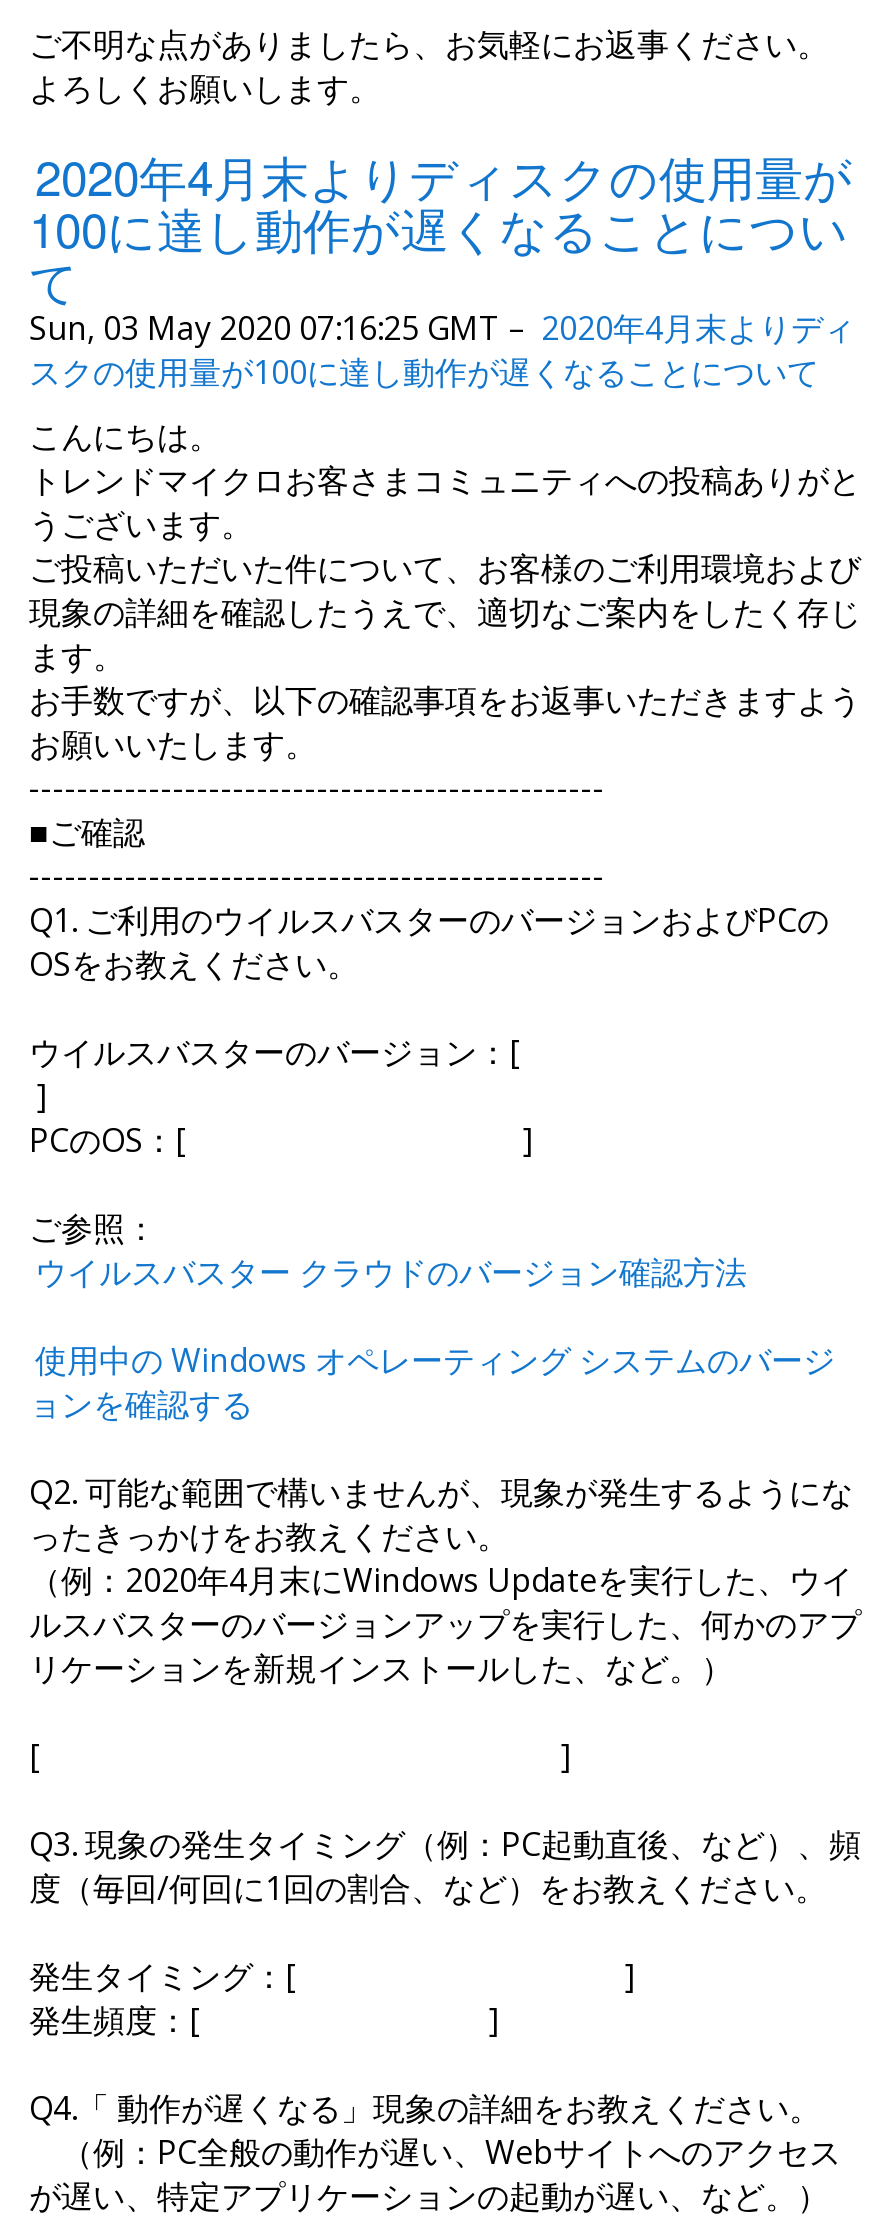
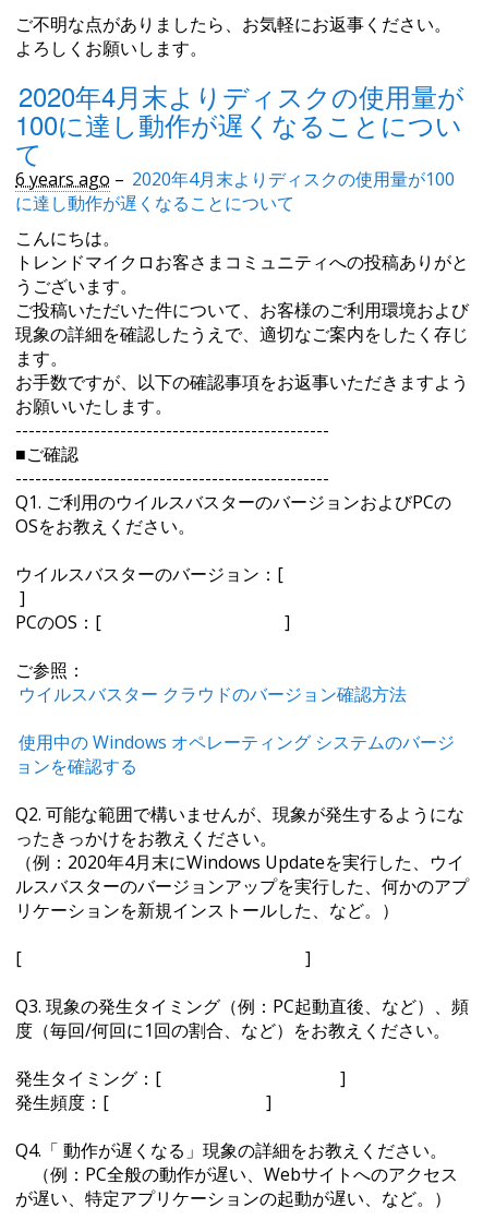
[29,305,855,393] Sun, 03 May 2020 07:16:25 GMT – 2020年4月末よりディ | スクの使用量が100に達し動作が遅くなることについて -> [15,166,455,214] 6 years ago – 2020年4月末よりディスクの使用量が100 | に達し動作が遅くなることについて

